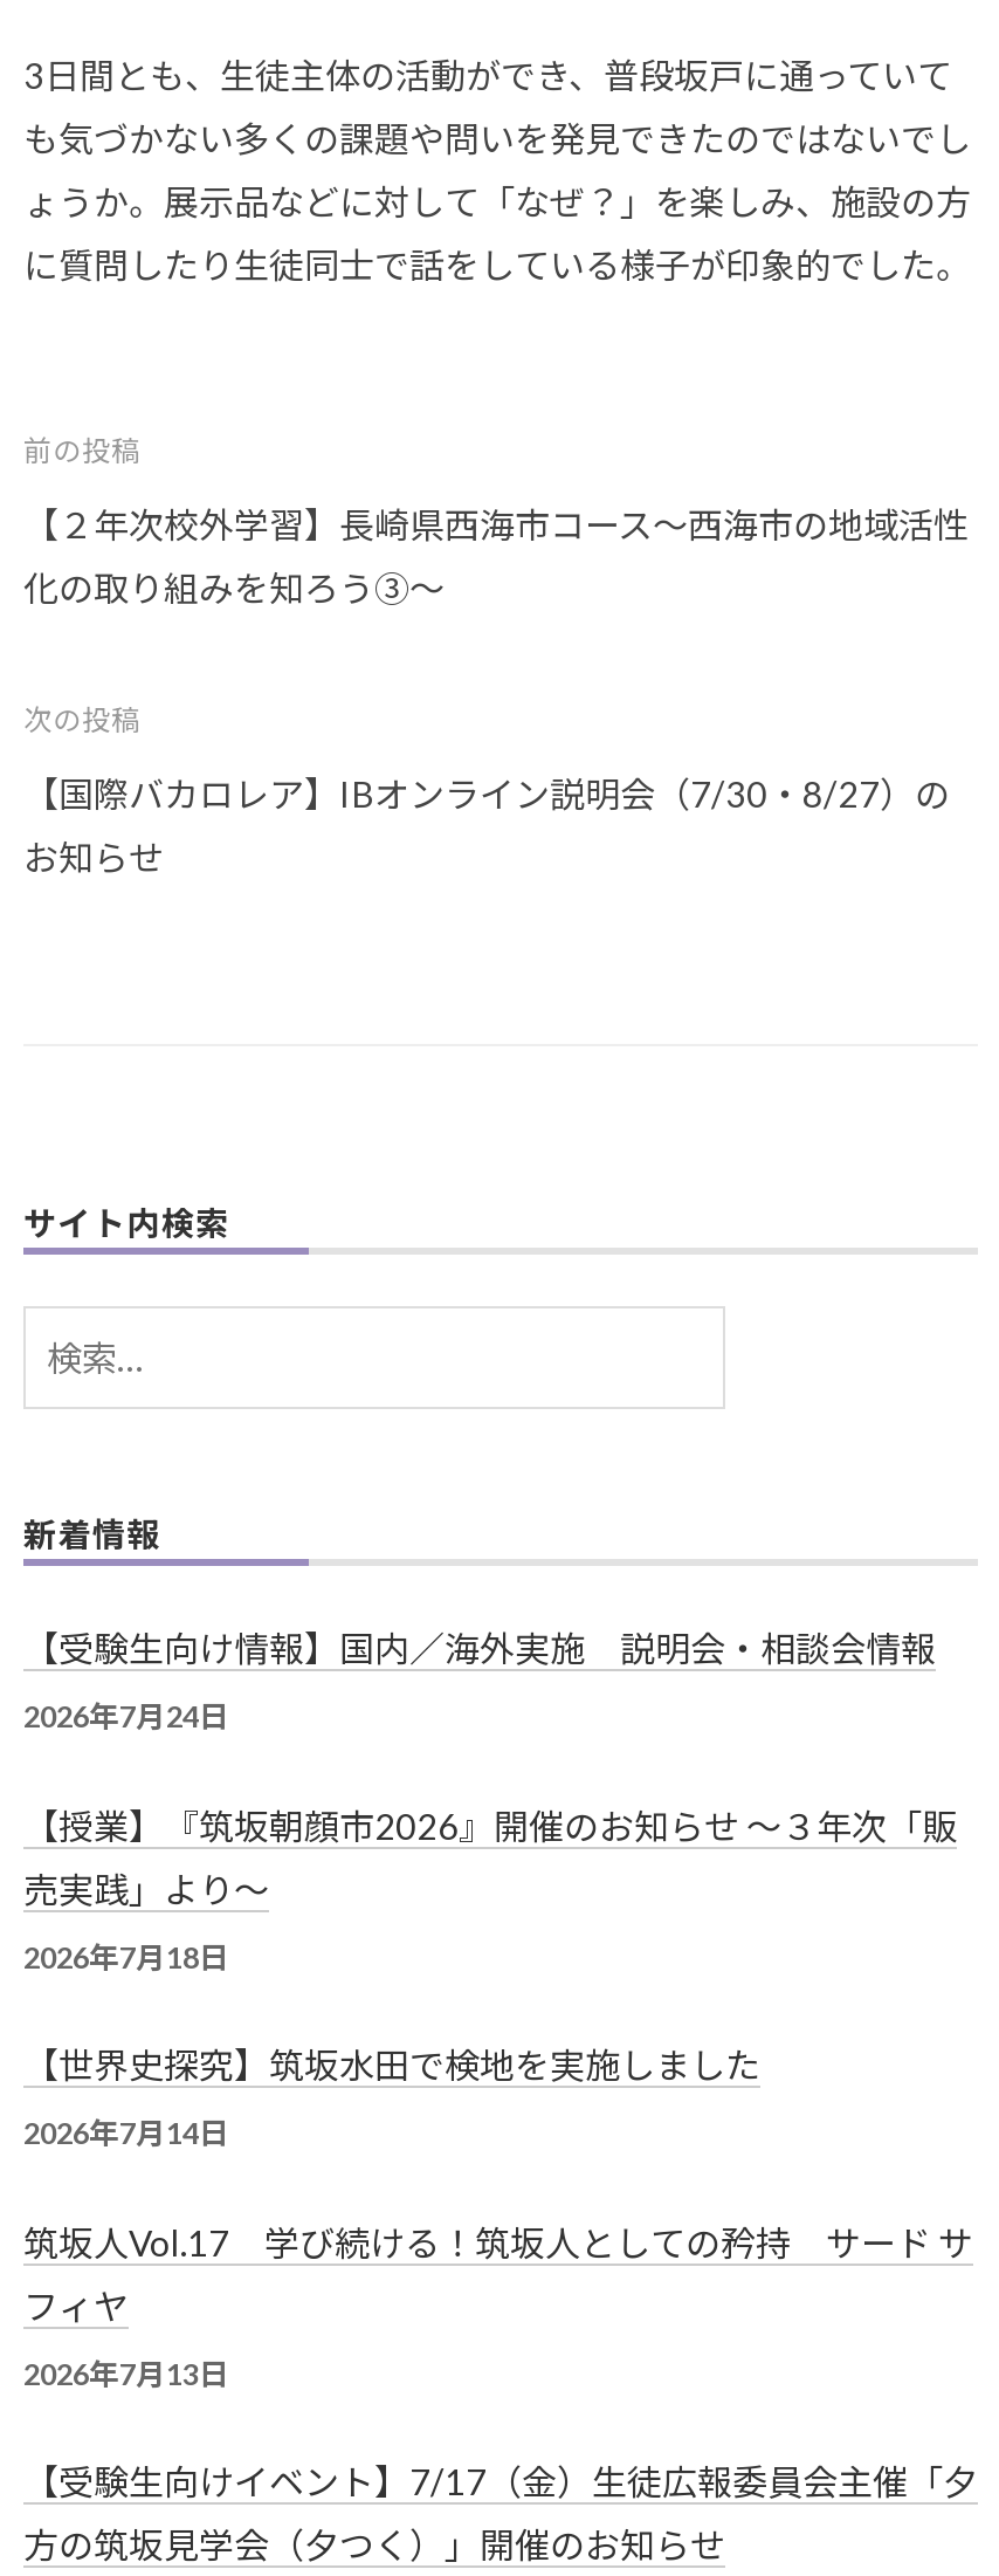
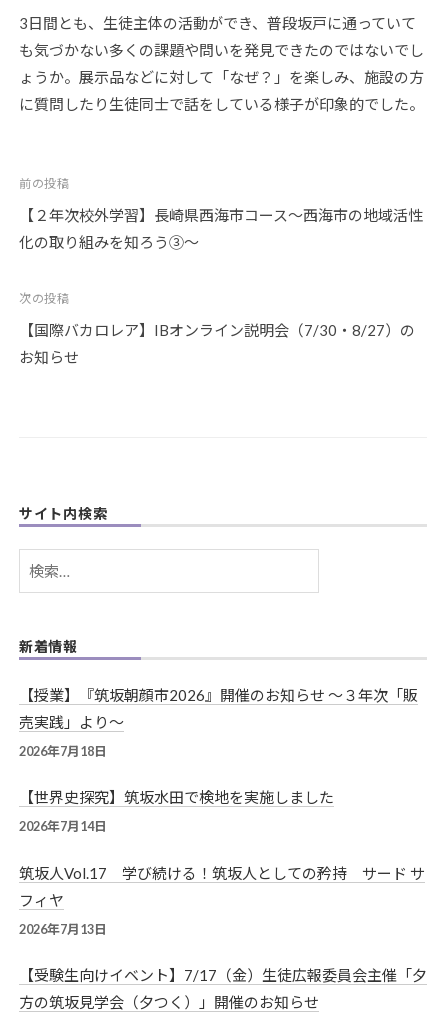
[23,1626,936,1734] 【受験生向け情報】国内／海外実施 説明会・相談会情報 | 2026年7月24日 -> none

